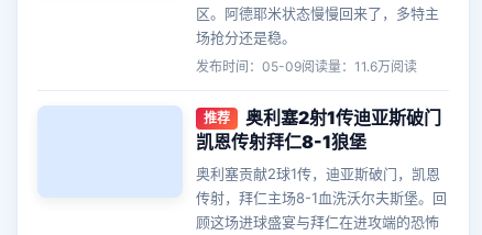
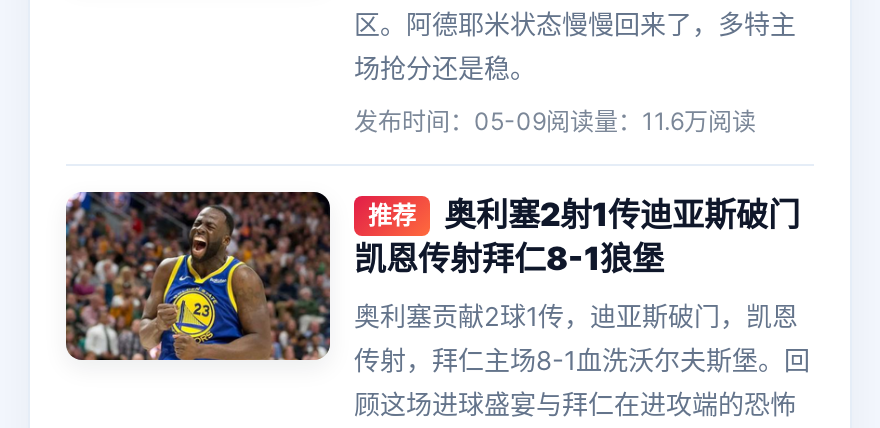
none -> [64,190,332,362] [image]

